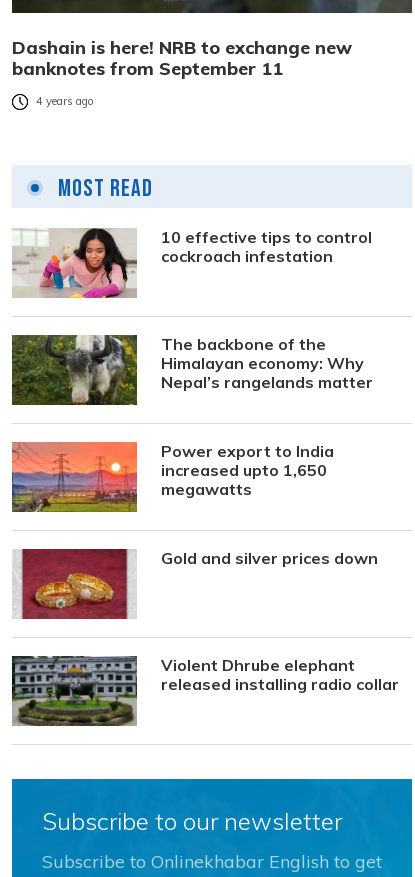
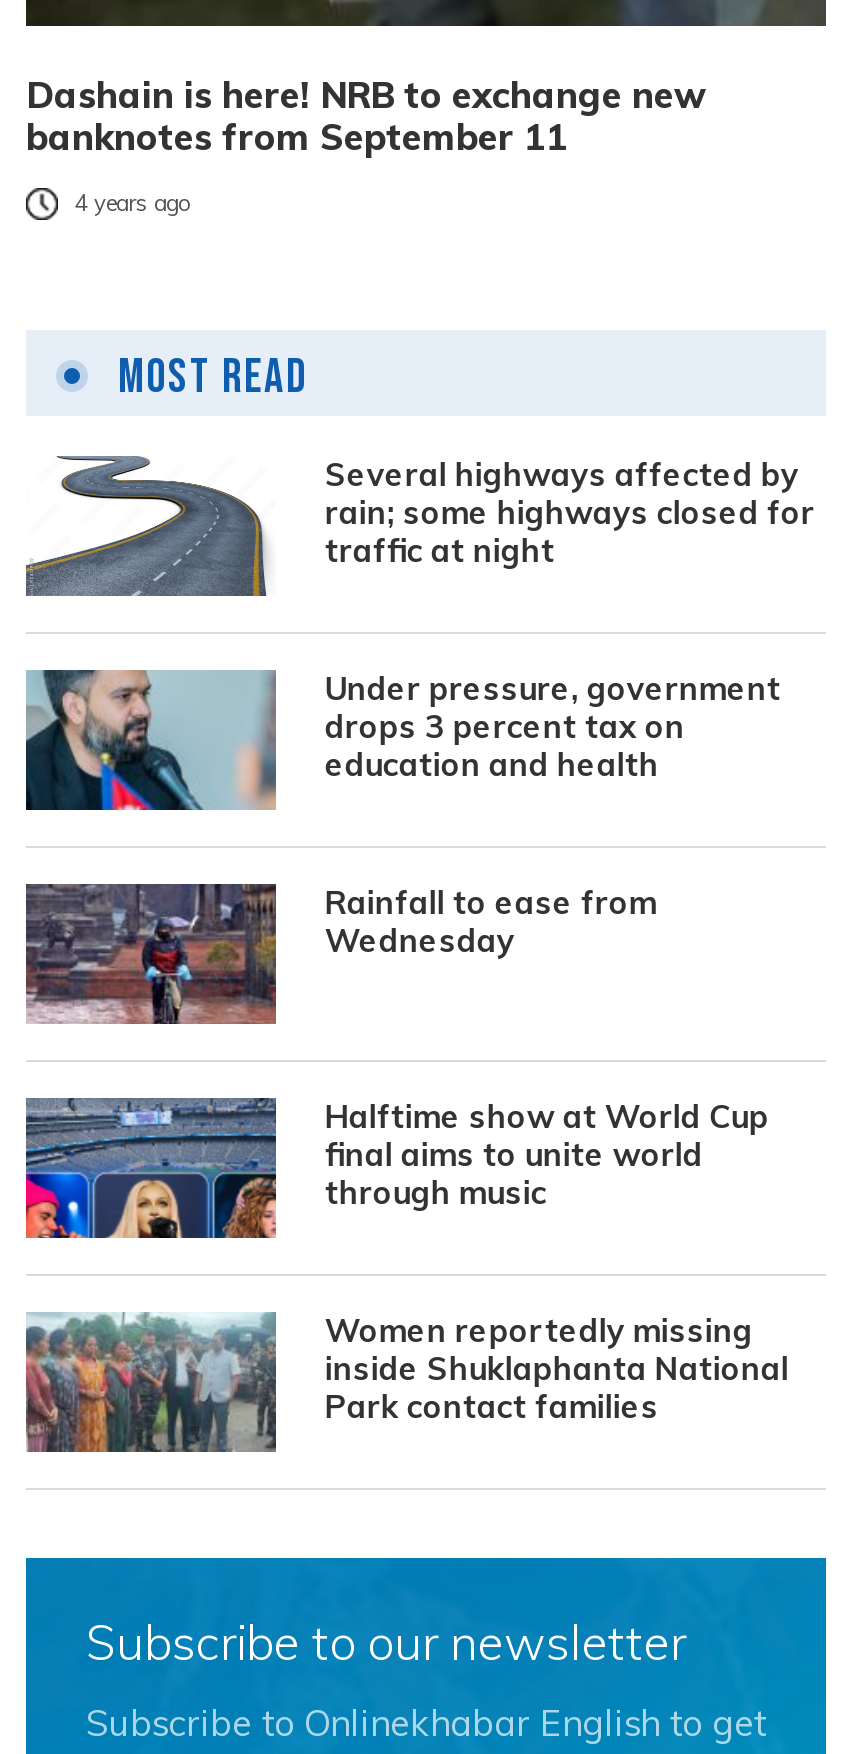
[11,227,372,299] [image] | 10 effective tips to control | cockroach infestation -> [26,455,815,598] [image] | Several highways affected by | rain; some highways closed for | traffic at night
[11,334,373,406] [image] | The backbone of the | Himalayan economy: Why | Nepal’s rangelands matter -> [24,669,781,812] [image] | Under pressure, government | drops 3 percent tax on | education and health
[11,441,334,513] [image] | Power export to India | increased upto 1,650 | megawatts -> [24,882,657,1026] [image] | Rainfall to ease from | Wednesday
[12,548,378,620] [image] | Gold and silver prices down -> [24,1096,769,1240] [image] | Halftime show at World Cup | final aims to unite world | through music
[11,655,399,726] [image] | Violent Dhrube elephant | released installing radio collar -> [24,1311,789,1452] [image] | Women reportedly missing | inside Shuklaphanta National | Park contact families

